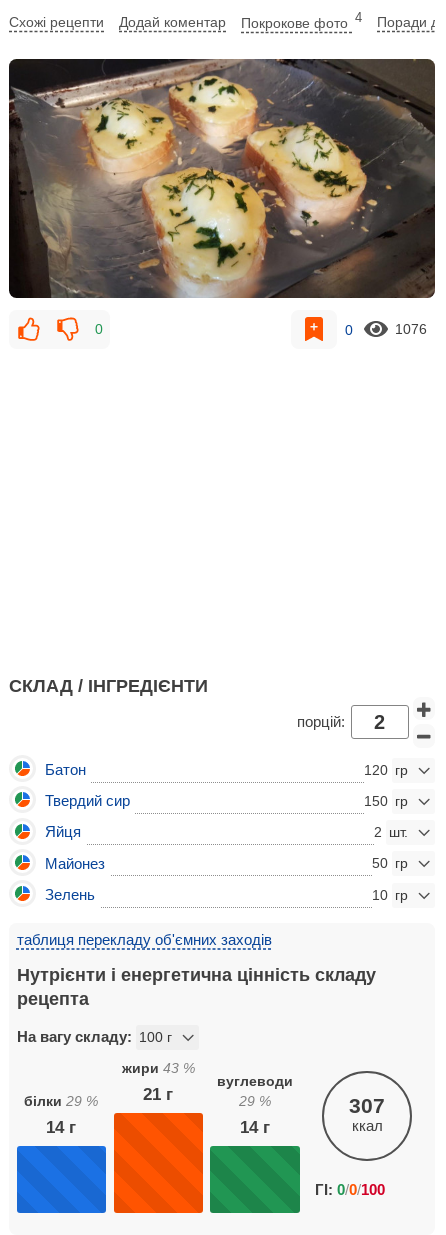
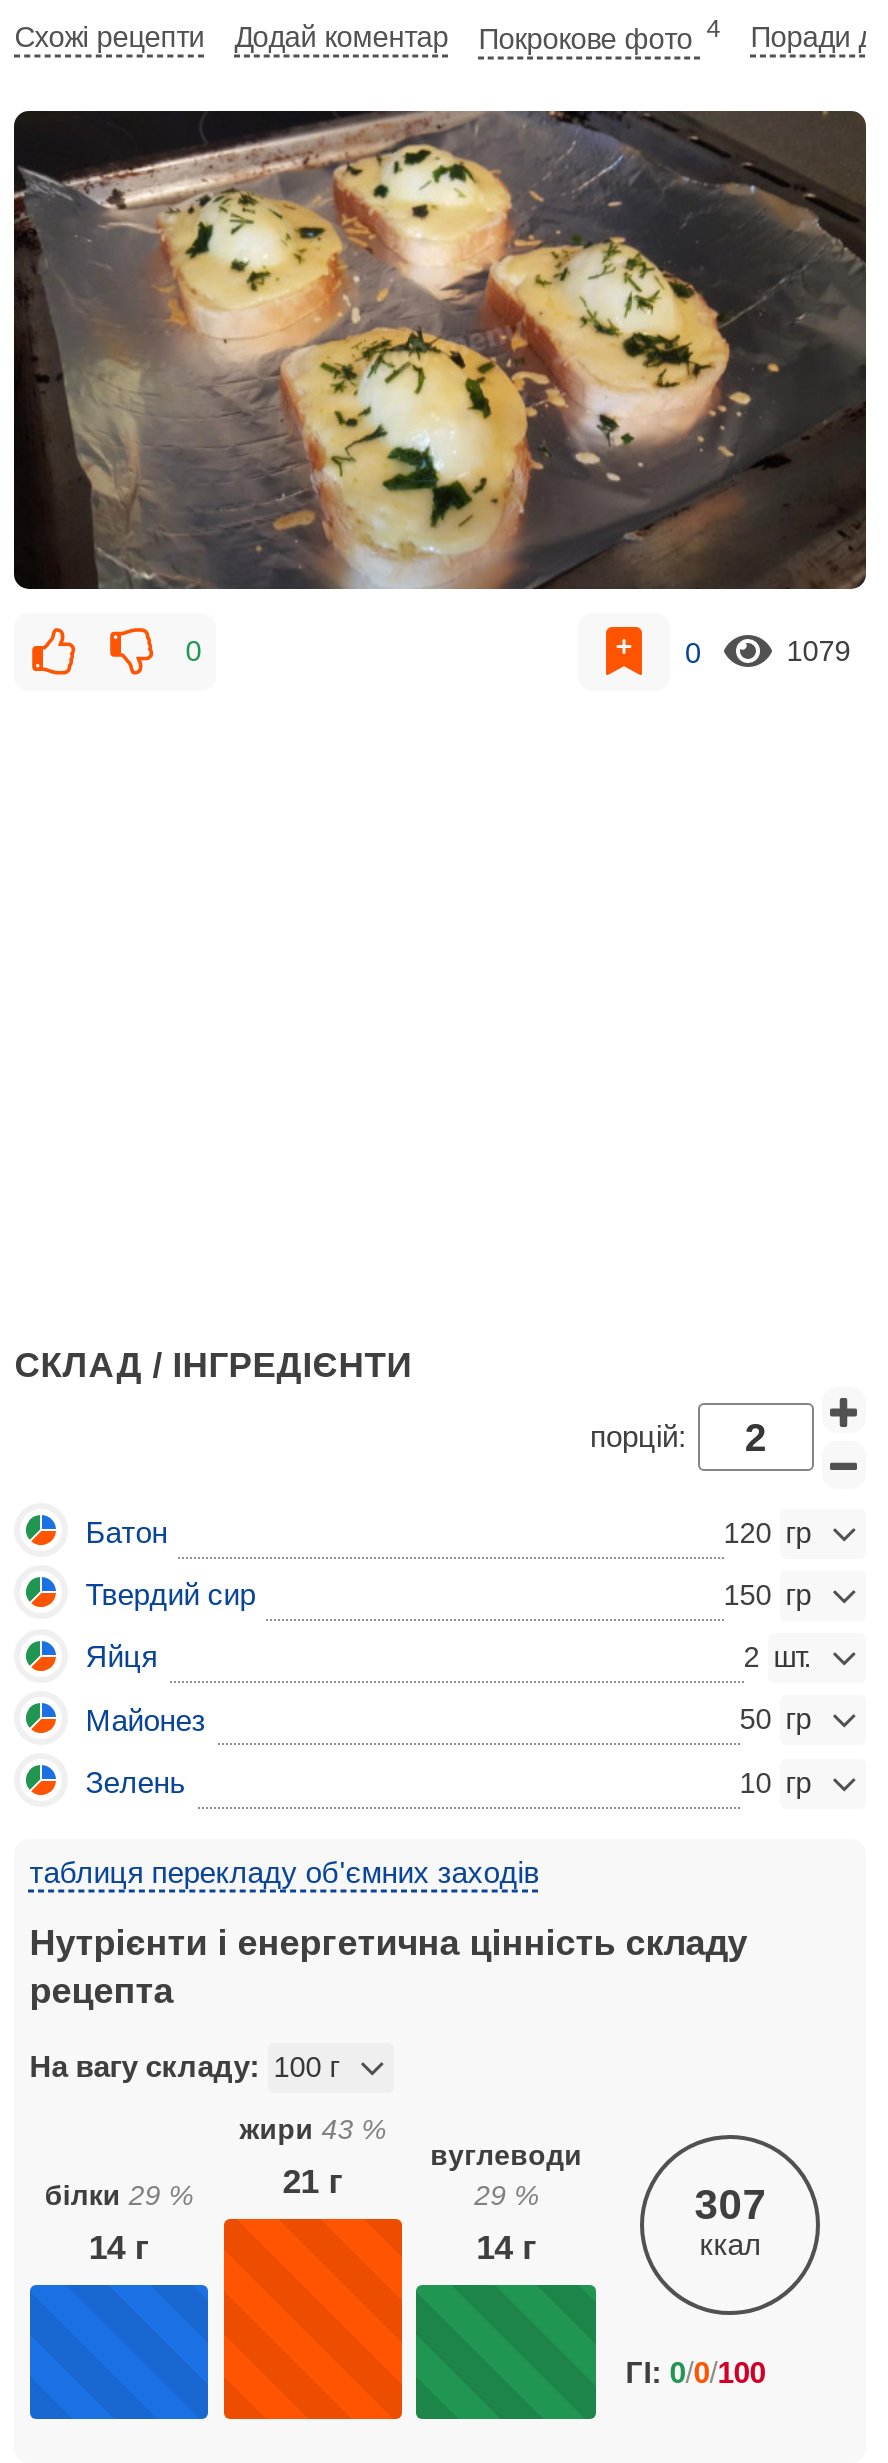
[395,321,427,337] 1076 -> [786,636,850,668] 1079

